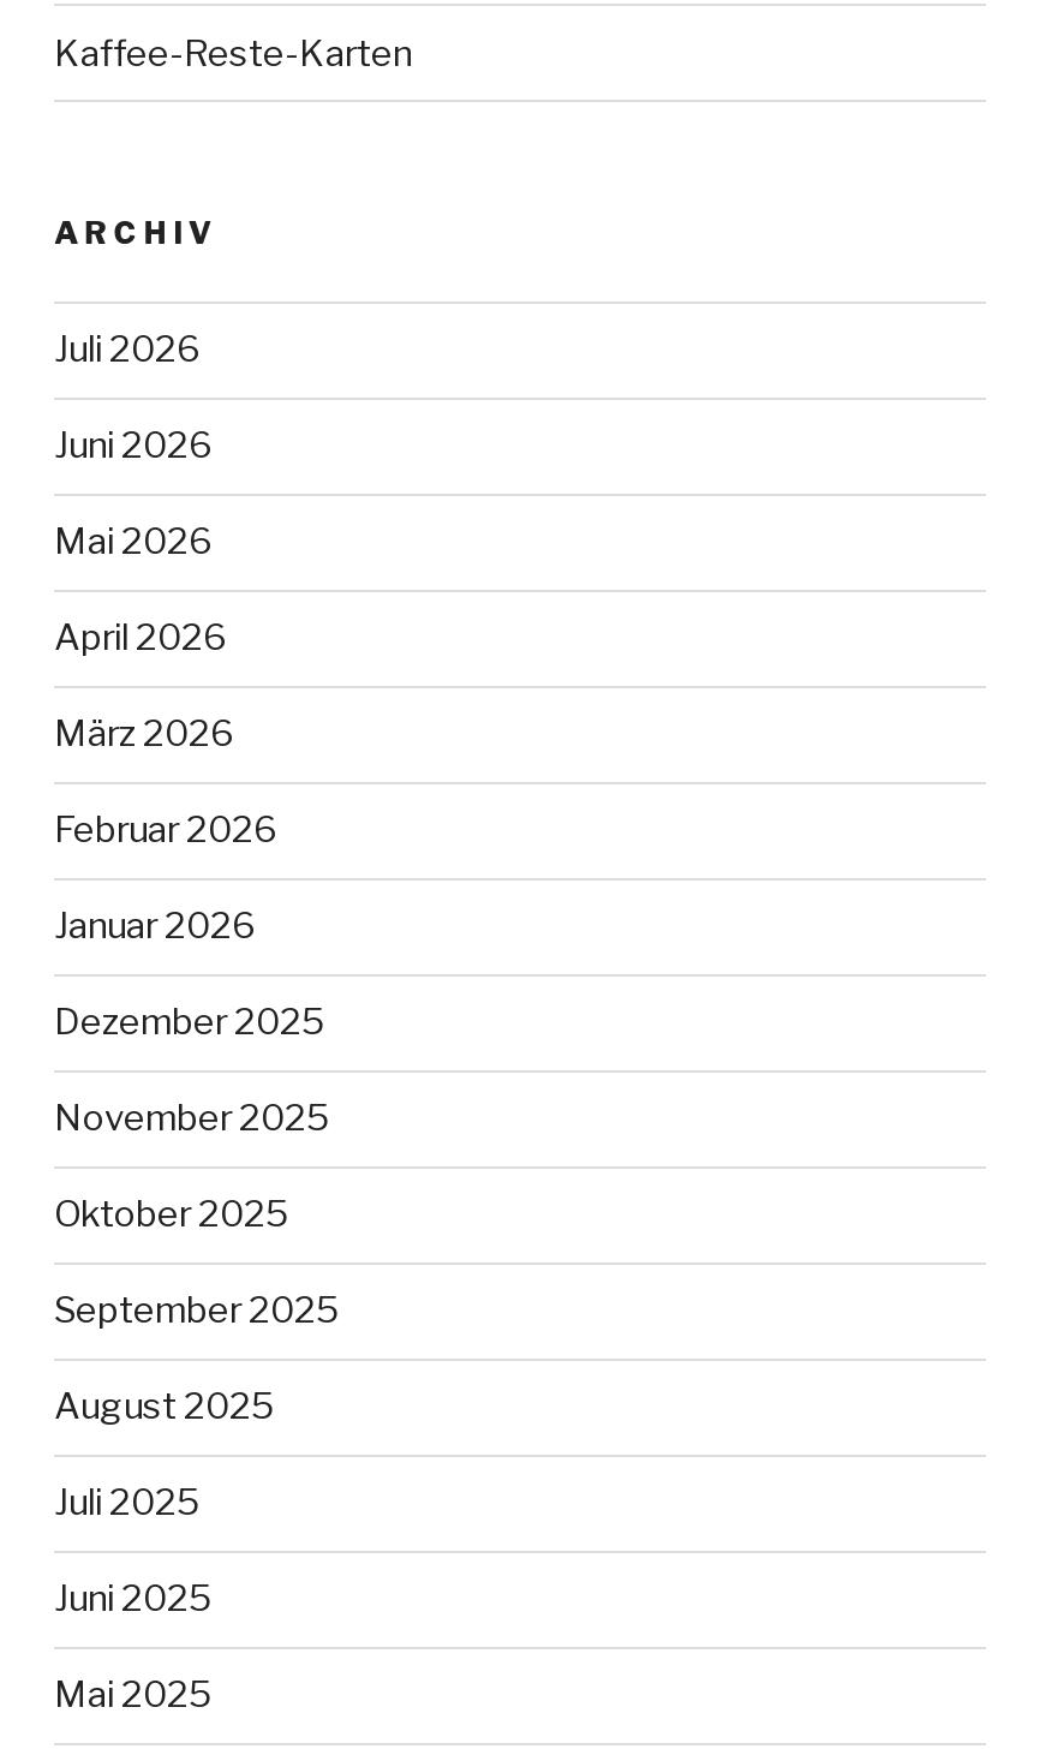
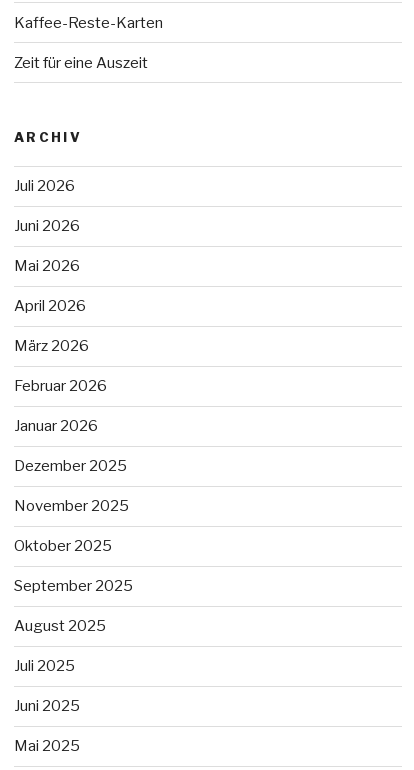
none -> [14,54,148,72] Zeit für eine Auszeit

